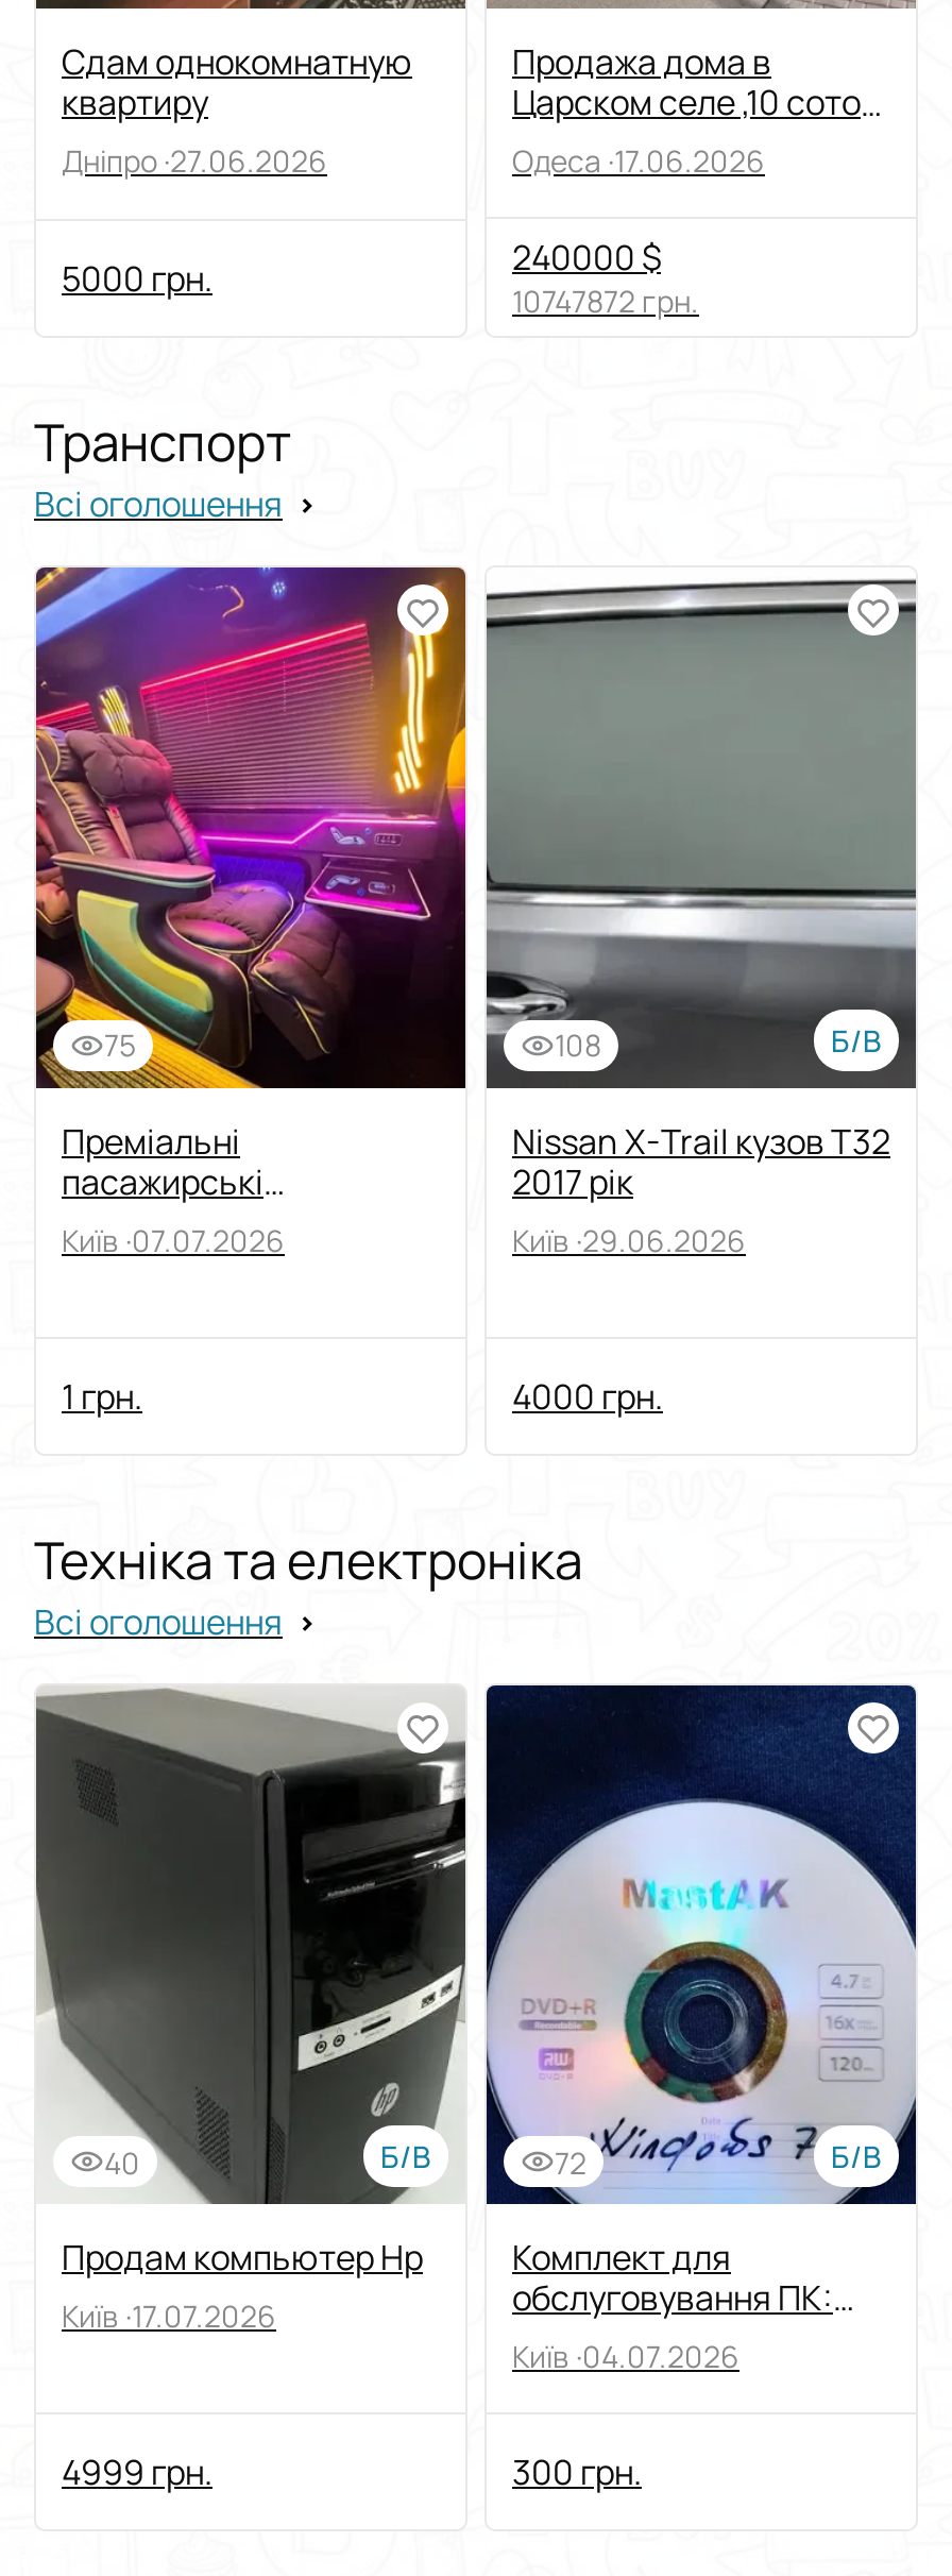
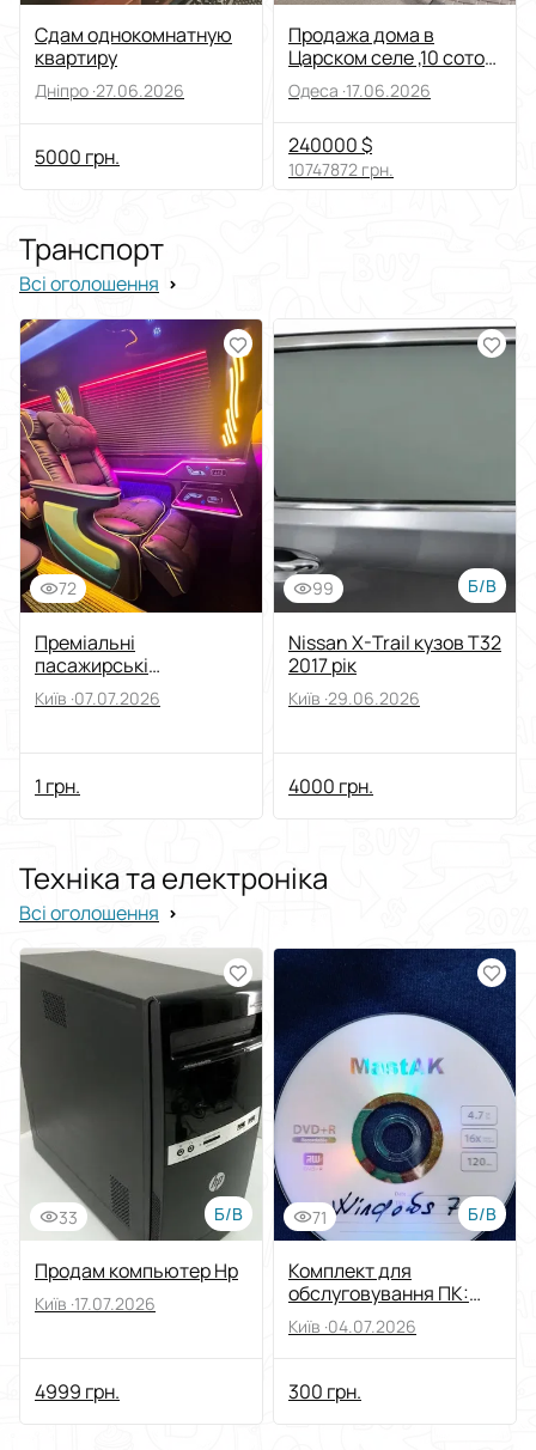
[104,1025,136,1065] 75 -> [59,577,77,600] 72
[555,1025,601,1065] 108 -> [312,577,334,600] 99
[104,2142,140,2182] 40 -> [59,1206,78,1228] 33
[555,2142,586,2182] 72 -> [312,1206,327,1228] 71

